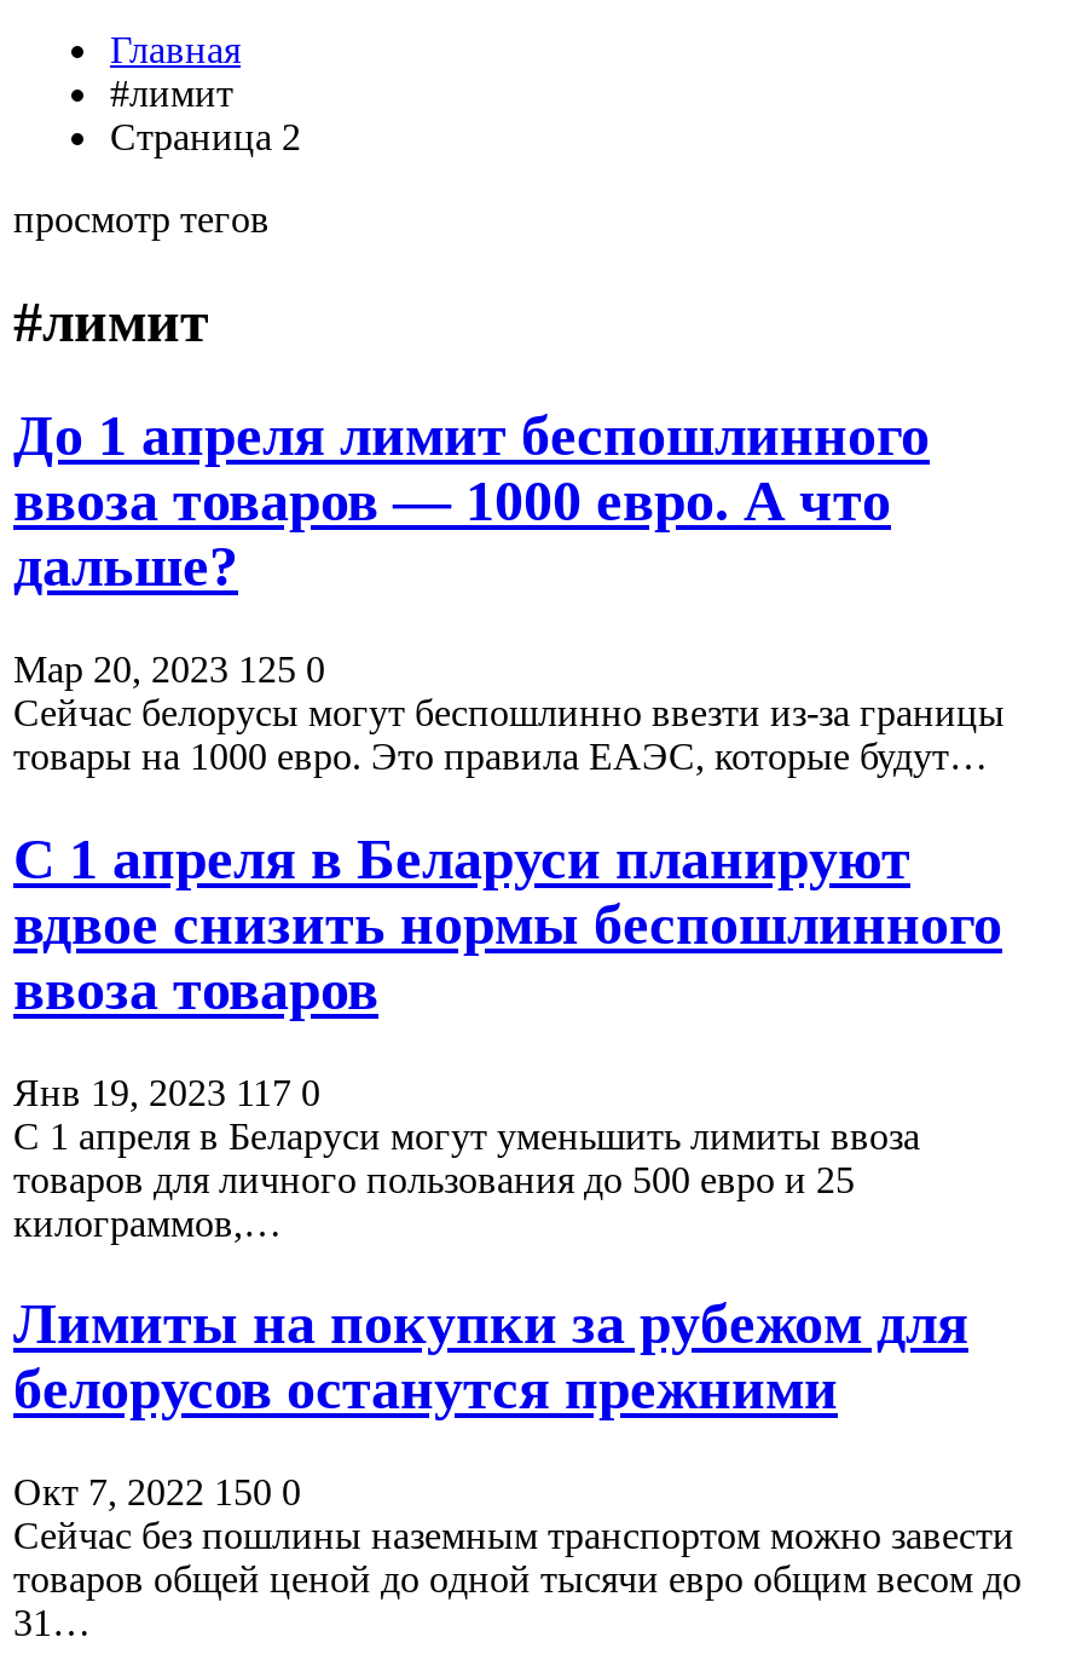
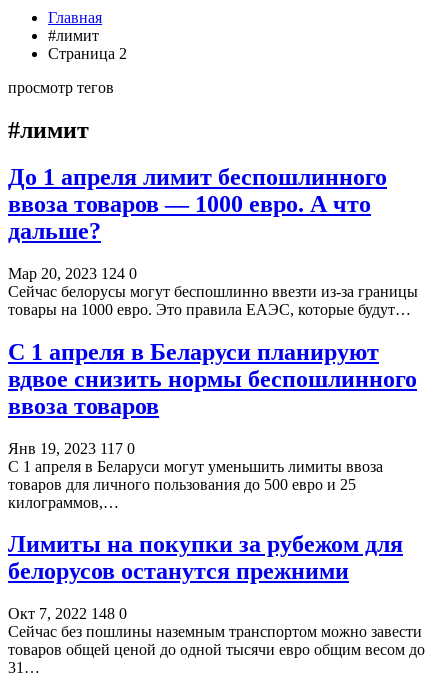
[13,648,325,689] Мар 20, 2023 125 0 -> [8,265,137,282] Мар 20, 2023 124 0
[13,1472,301,1513] Окт 7, 2022 150 0 -> [8,605,127,622] Окт 7, 2022 148 0

